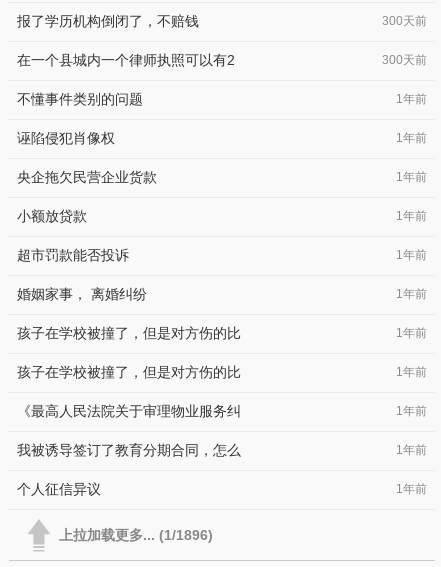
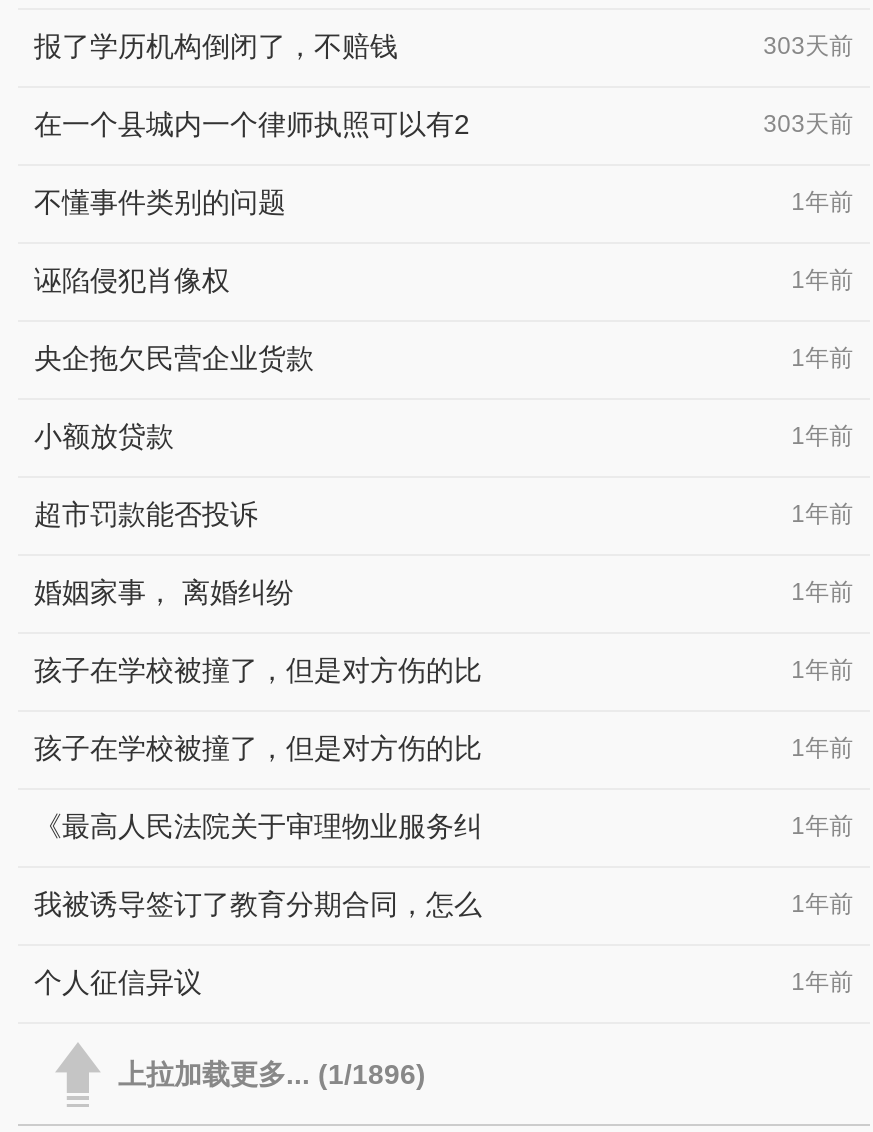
[382,14,427,28] 300天前 -> [763,32,853,60] 303天前
[382,53,427,67] 300天前 -> [763,110,853,138] 303天前

